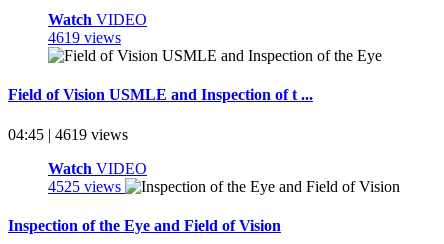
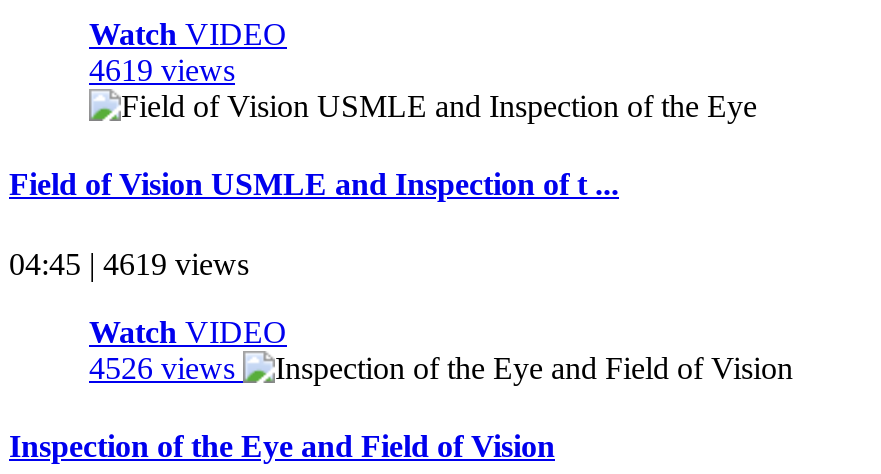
[48,178,125,195] 4525 views -> [89,350,243,384] 4526 views

